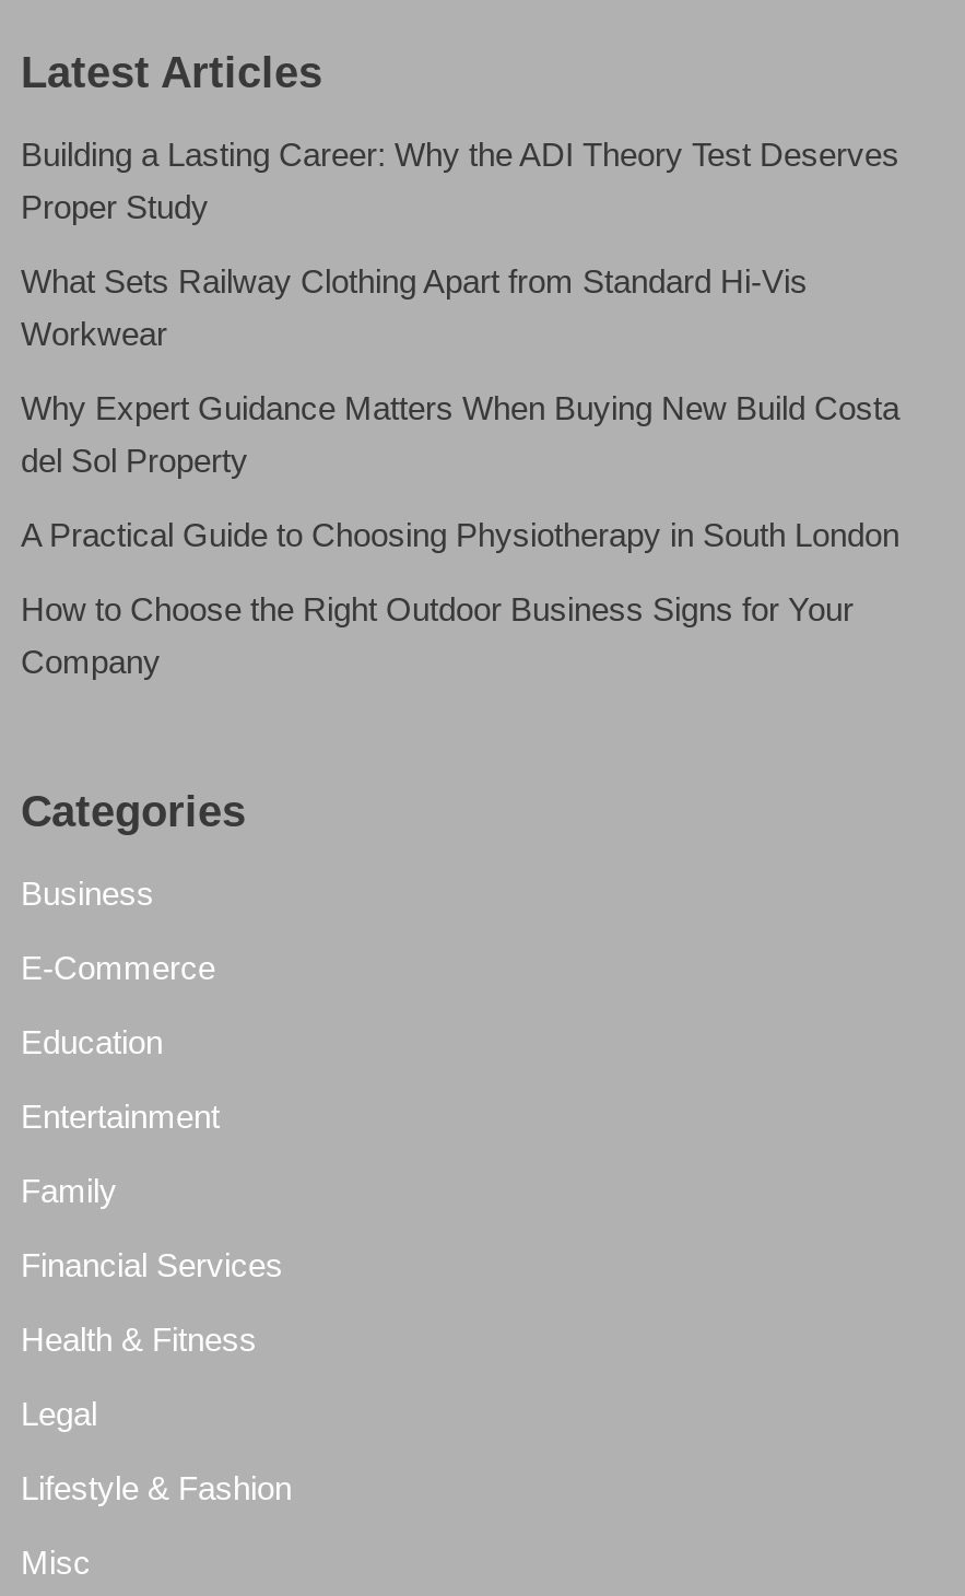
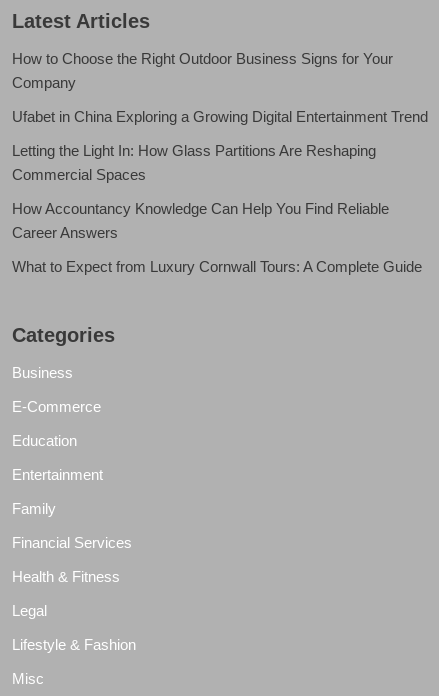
[21,136,899,554] Building a Lasting Career: Why the ADI Theory Test Deserves | Proper Study | What Sets Railway Clothing Apart from Standard Hi-Vis | Workwear | Why Expert Guidance Matters When Buying New Build Costa | del Sol Property | A Practical Guide to Choosing Physiotherapy in South London -> none
moved [21,591,854,680] -> [12,50,393,91]: How to Choose the Right Outdoor Business Signs for Your | Company
none -> [12,108,428,275] Ufabet in China Exploring a Growing Digital Entertainment Trend | Letting the Light In: How Glass Partitions Are Reshaping | Commercial Spaces | How Accountancy Knowledge Can Help You Find Reliable | Career Answers | What to Expect from Luxury Cornwall Tours: A Complete Guide

